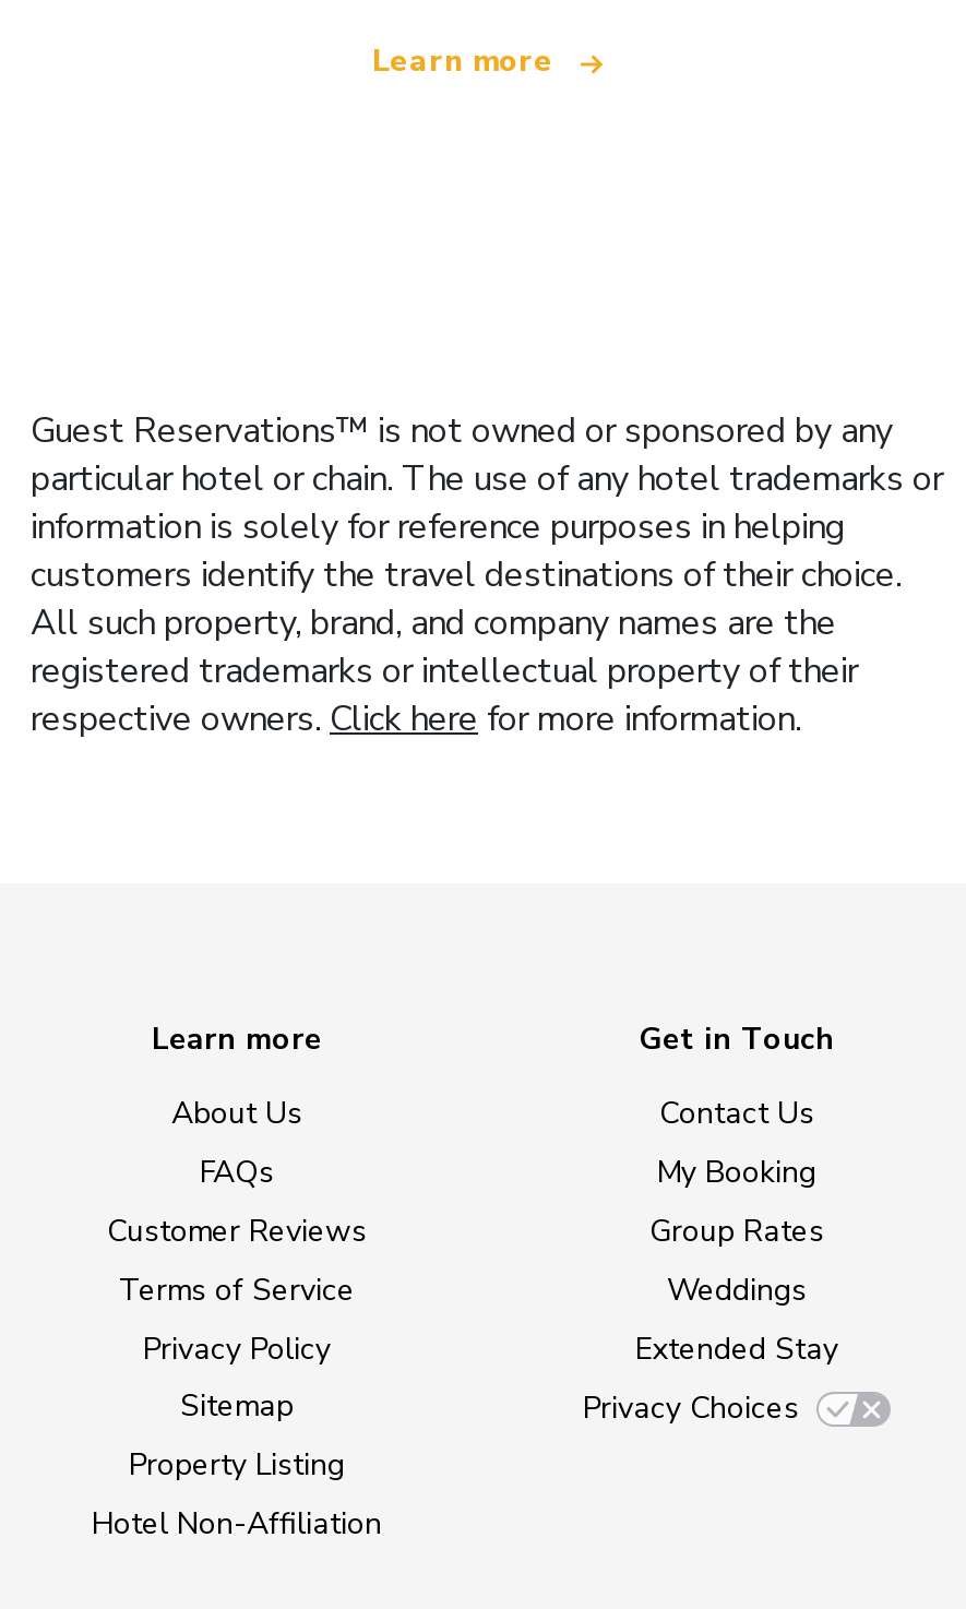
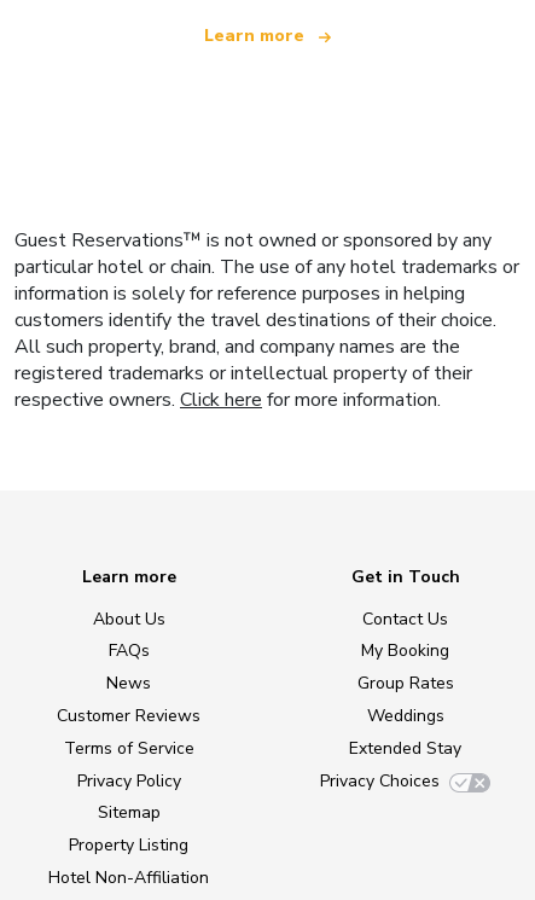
none -> [106,672,151,695] News

